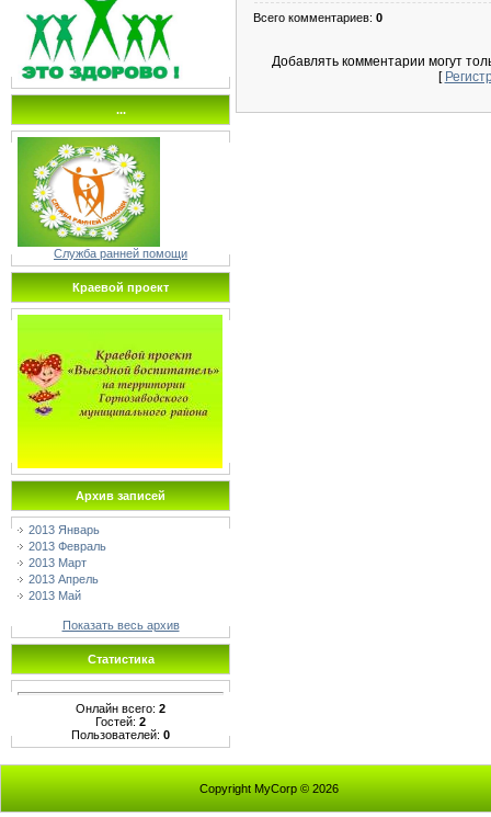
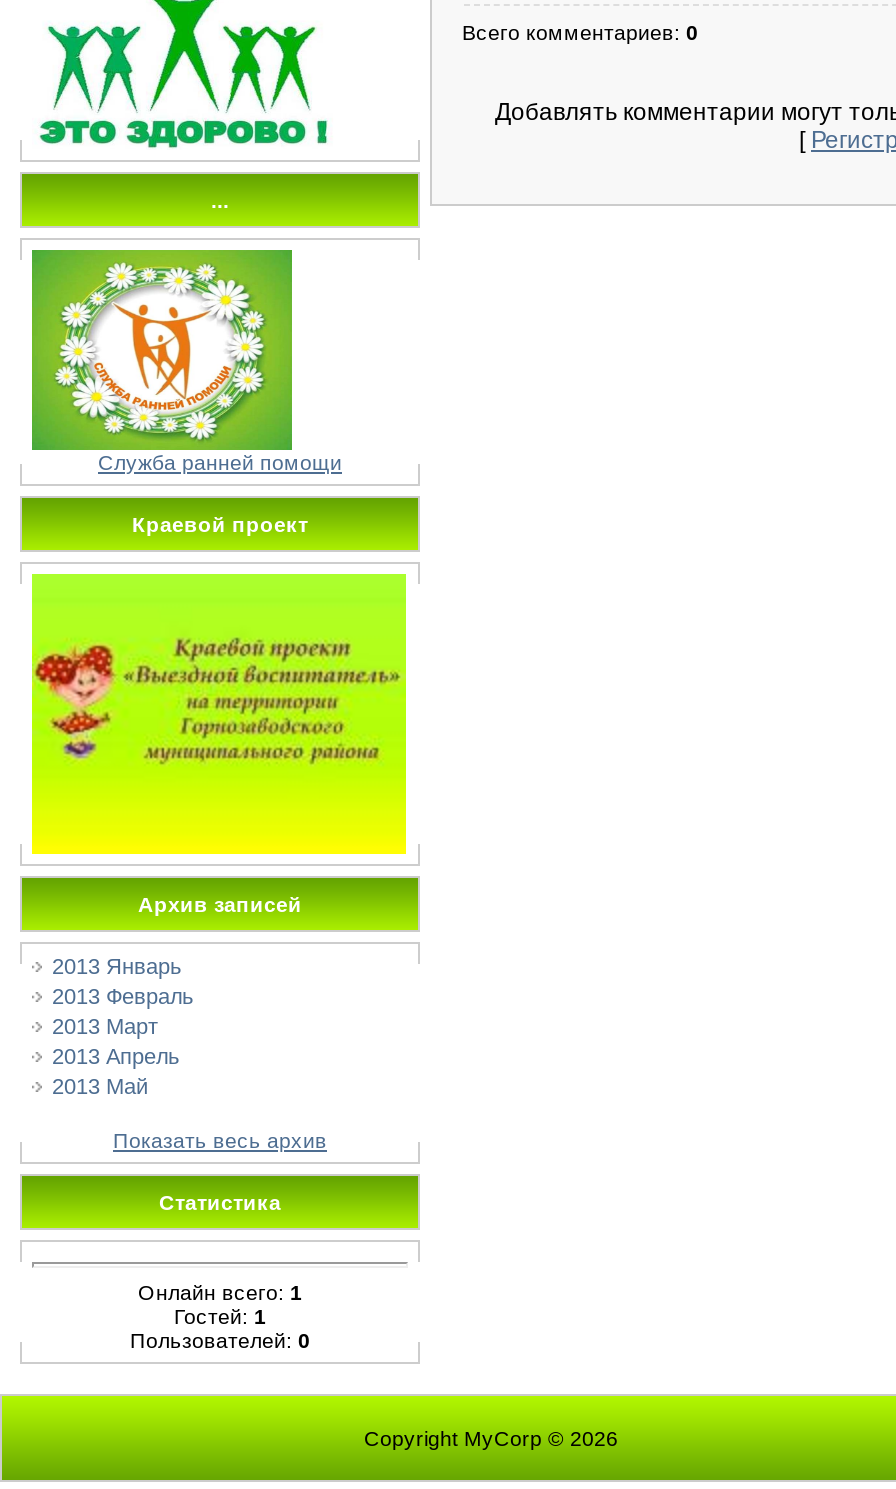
[76,702,165,715] Онлайн всего: 2 -> [138,1279,302,1303] Онлайн всего: 1
[95,715,146,728] Гостей: 2 -> [174,1303,266,1327] Гостей: 1

